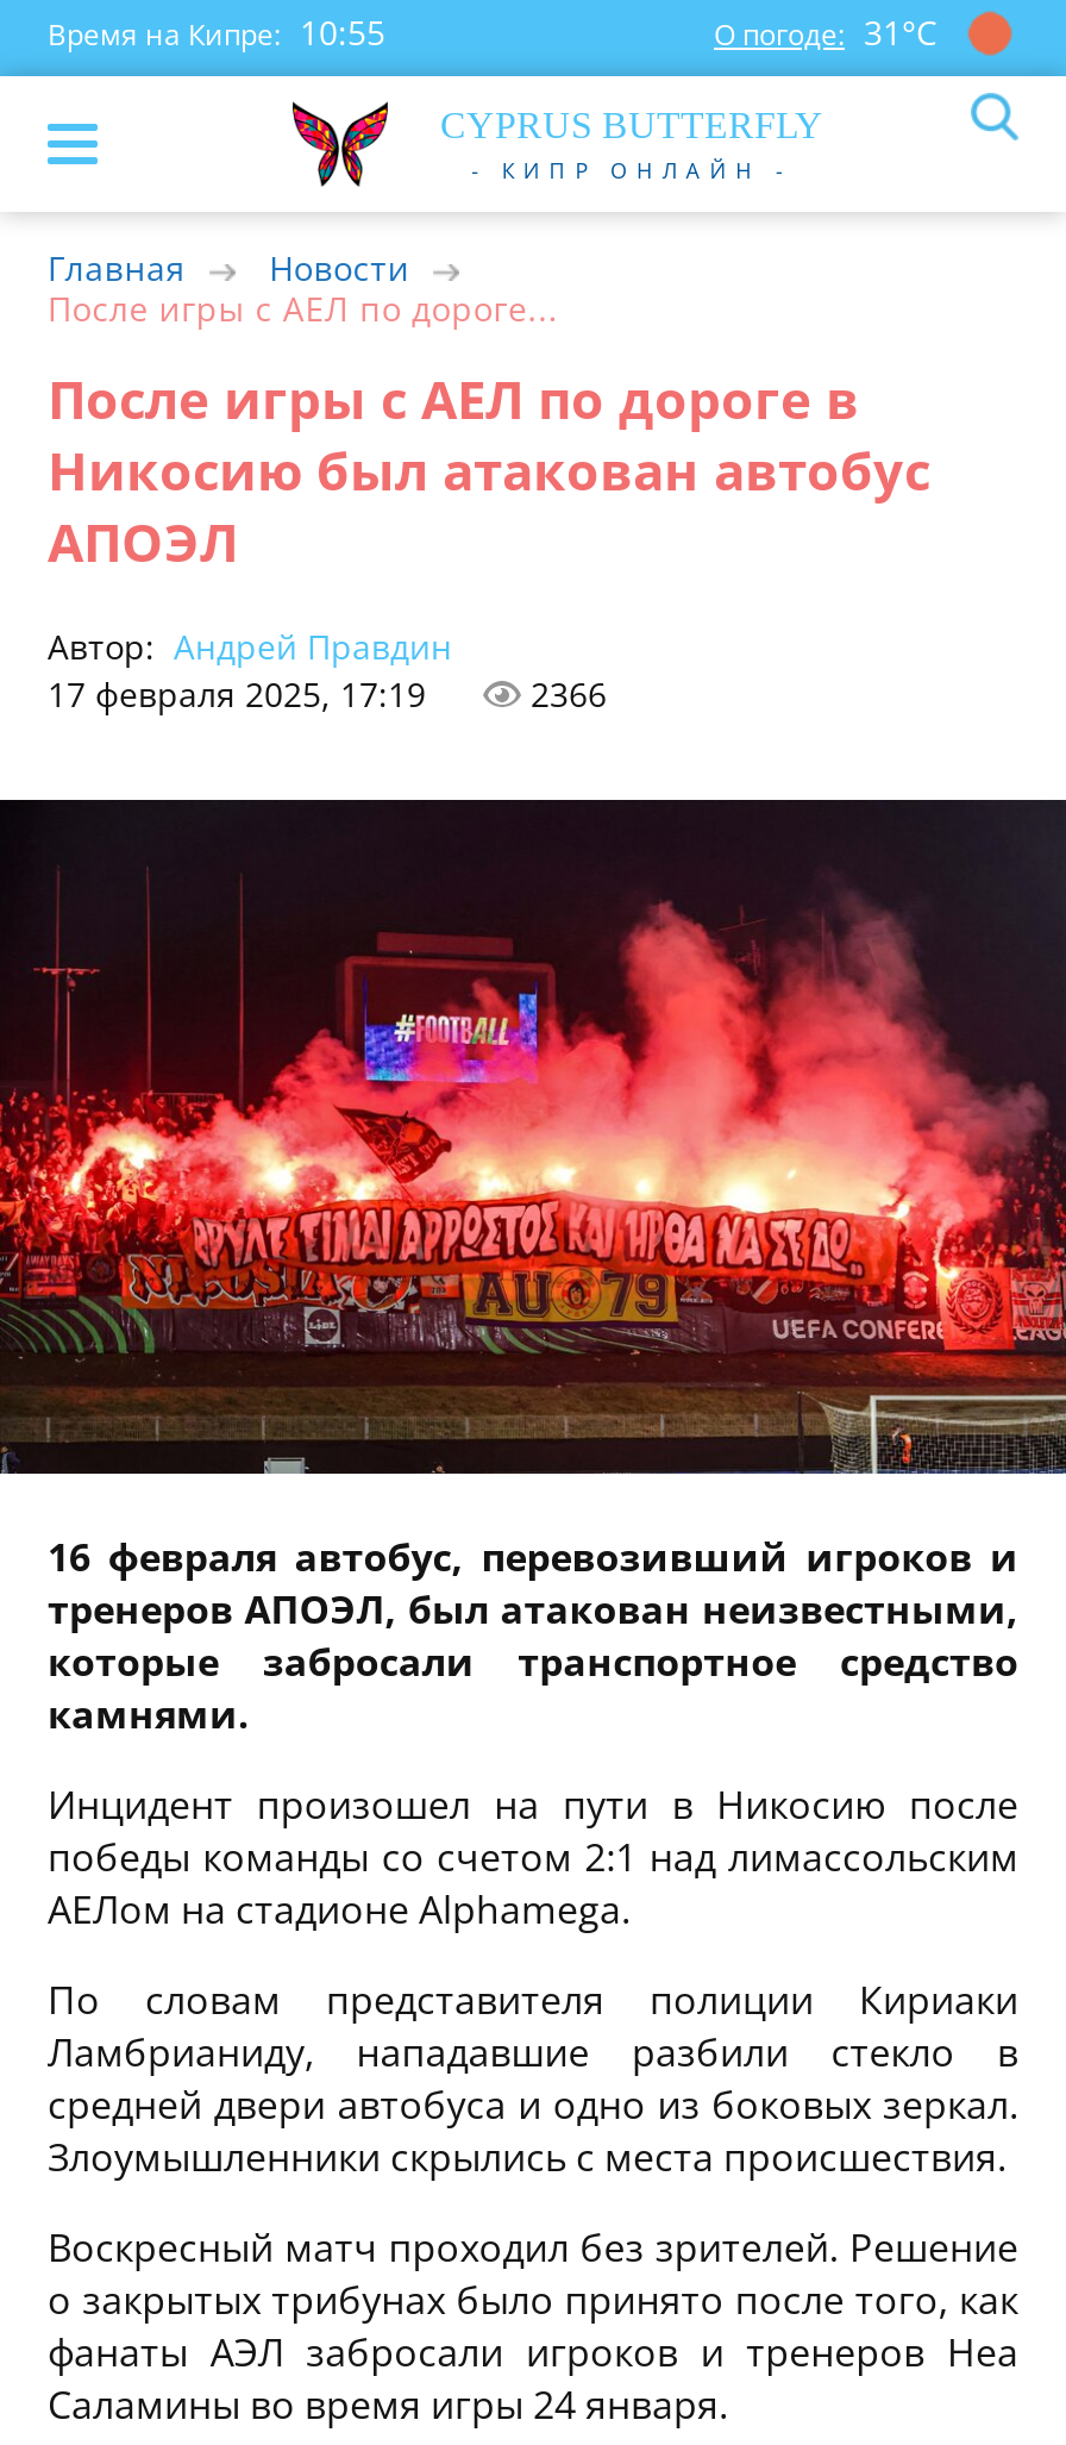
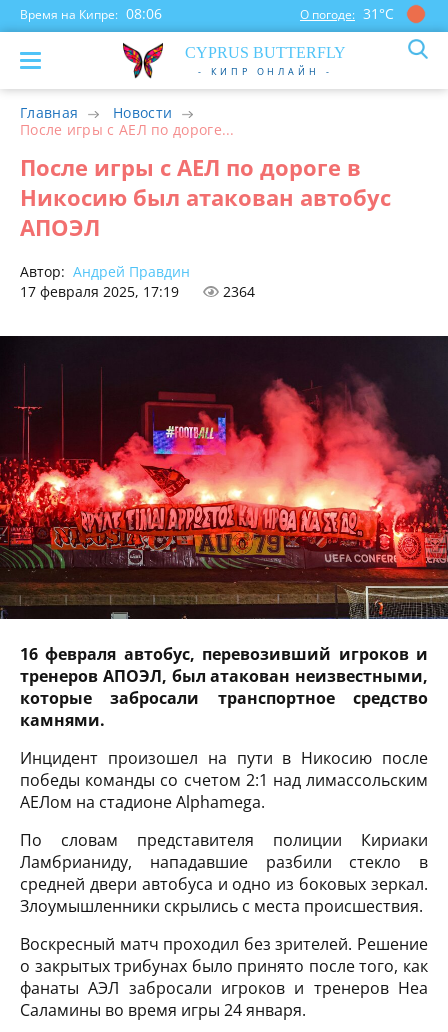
[48,10,385,55] Время на Кипре: 10:55 -> [20,4,162,23] Время на Кипре: 08:06
[531,671,607,716] 2366 -> [223,282,255,301] 2364

